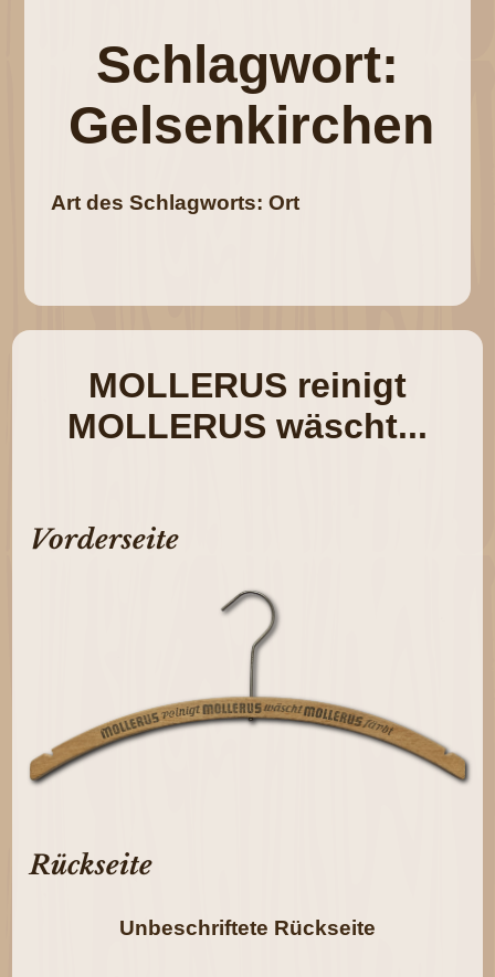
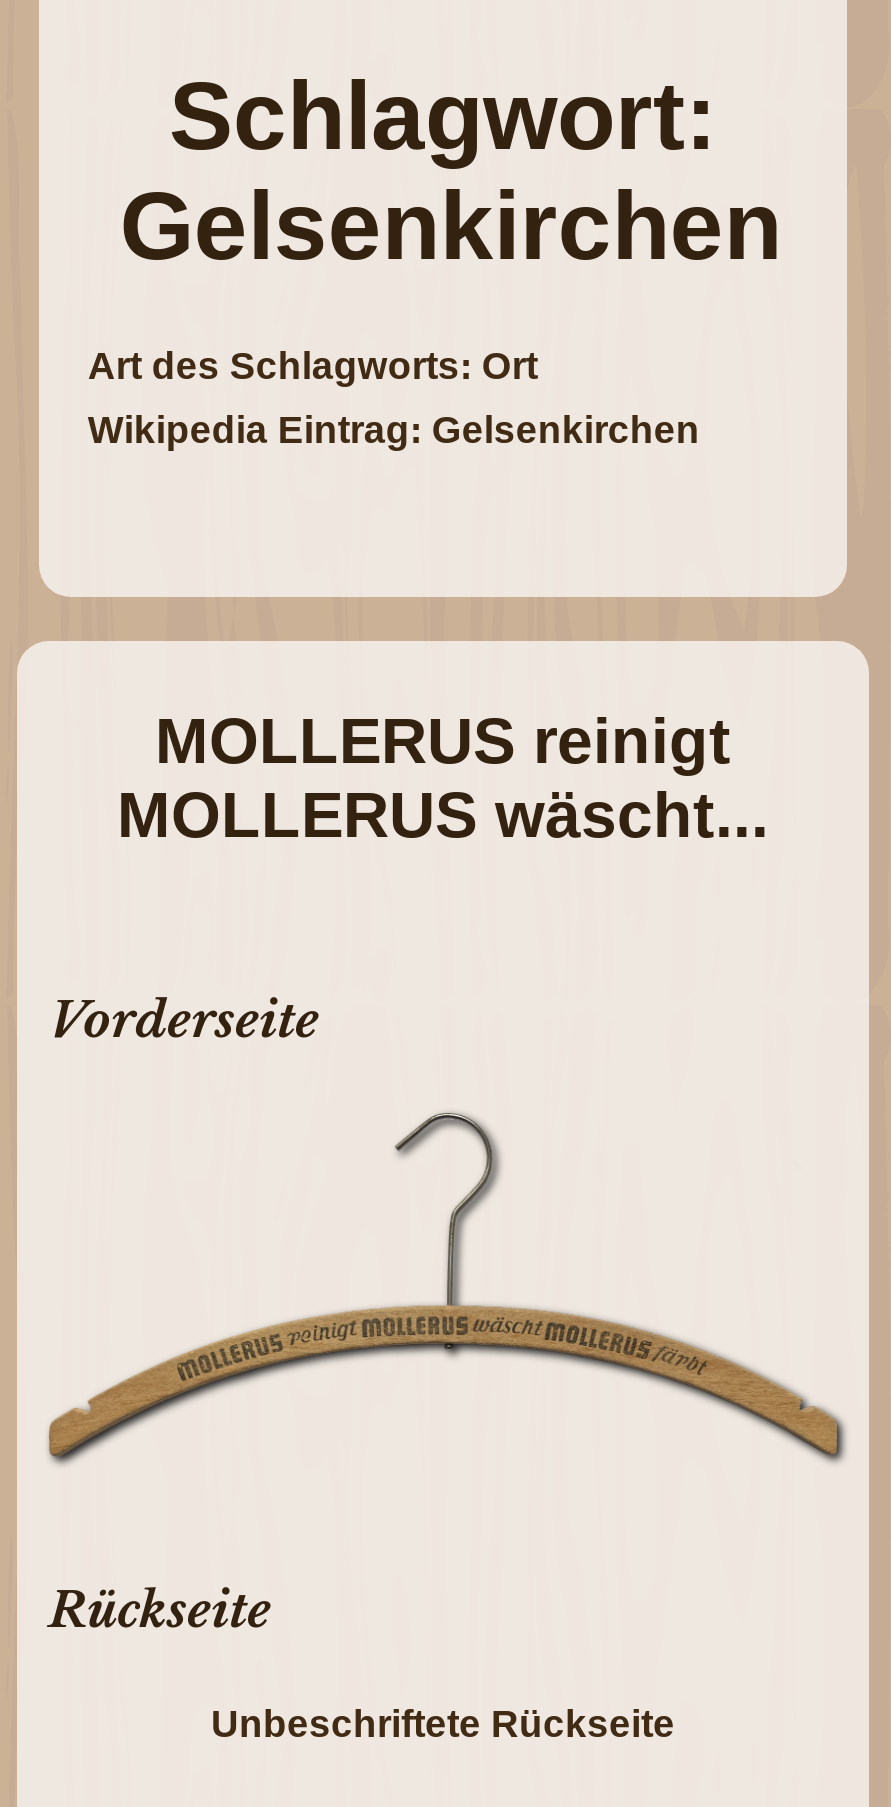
none -> [88,408,700,450] Wikipedia Eintrag: Gelsenkirchen

